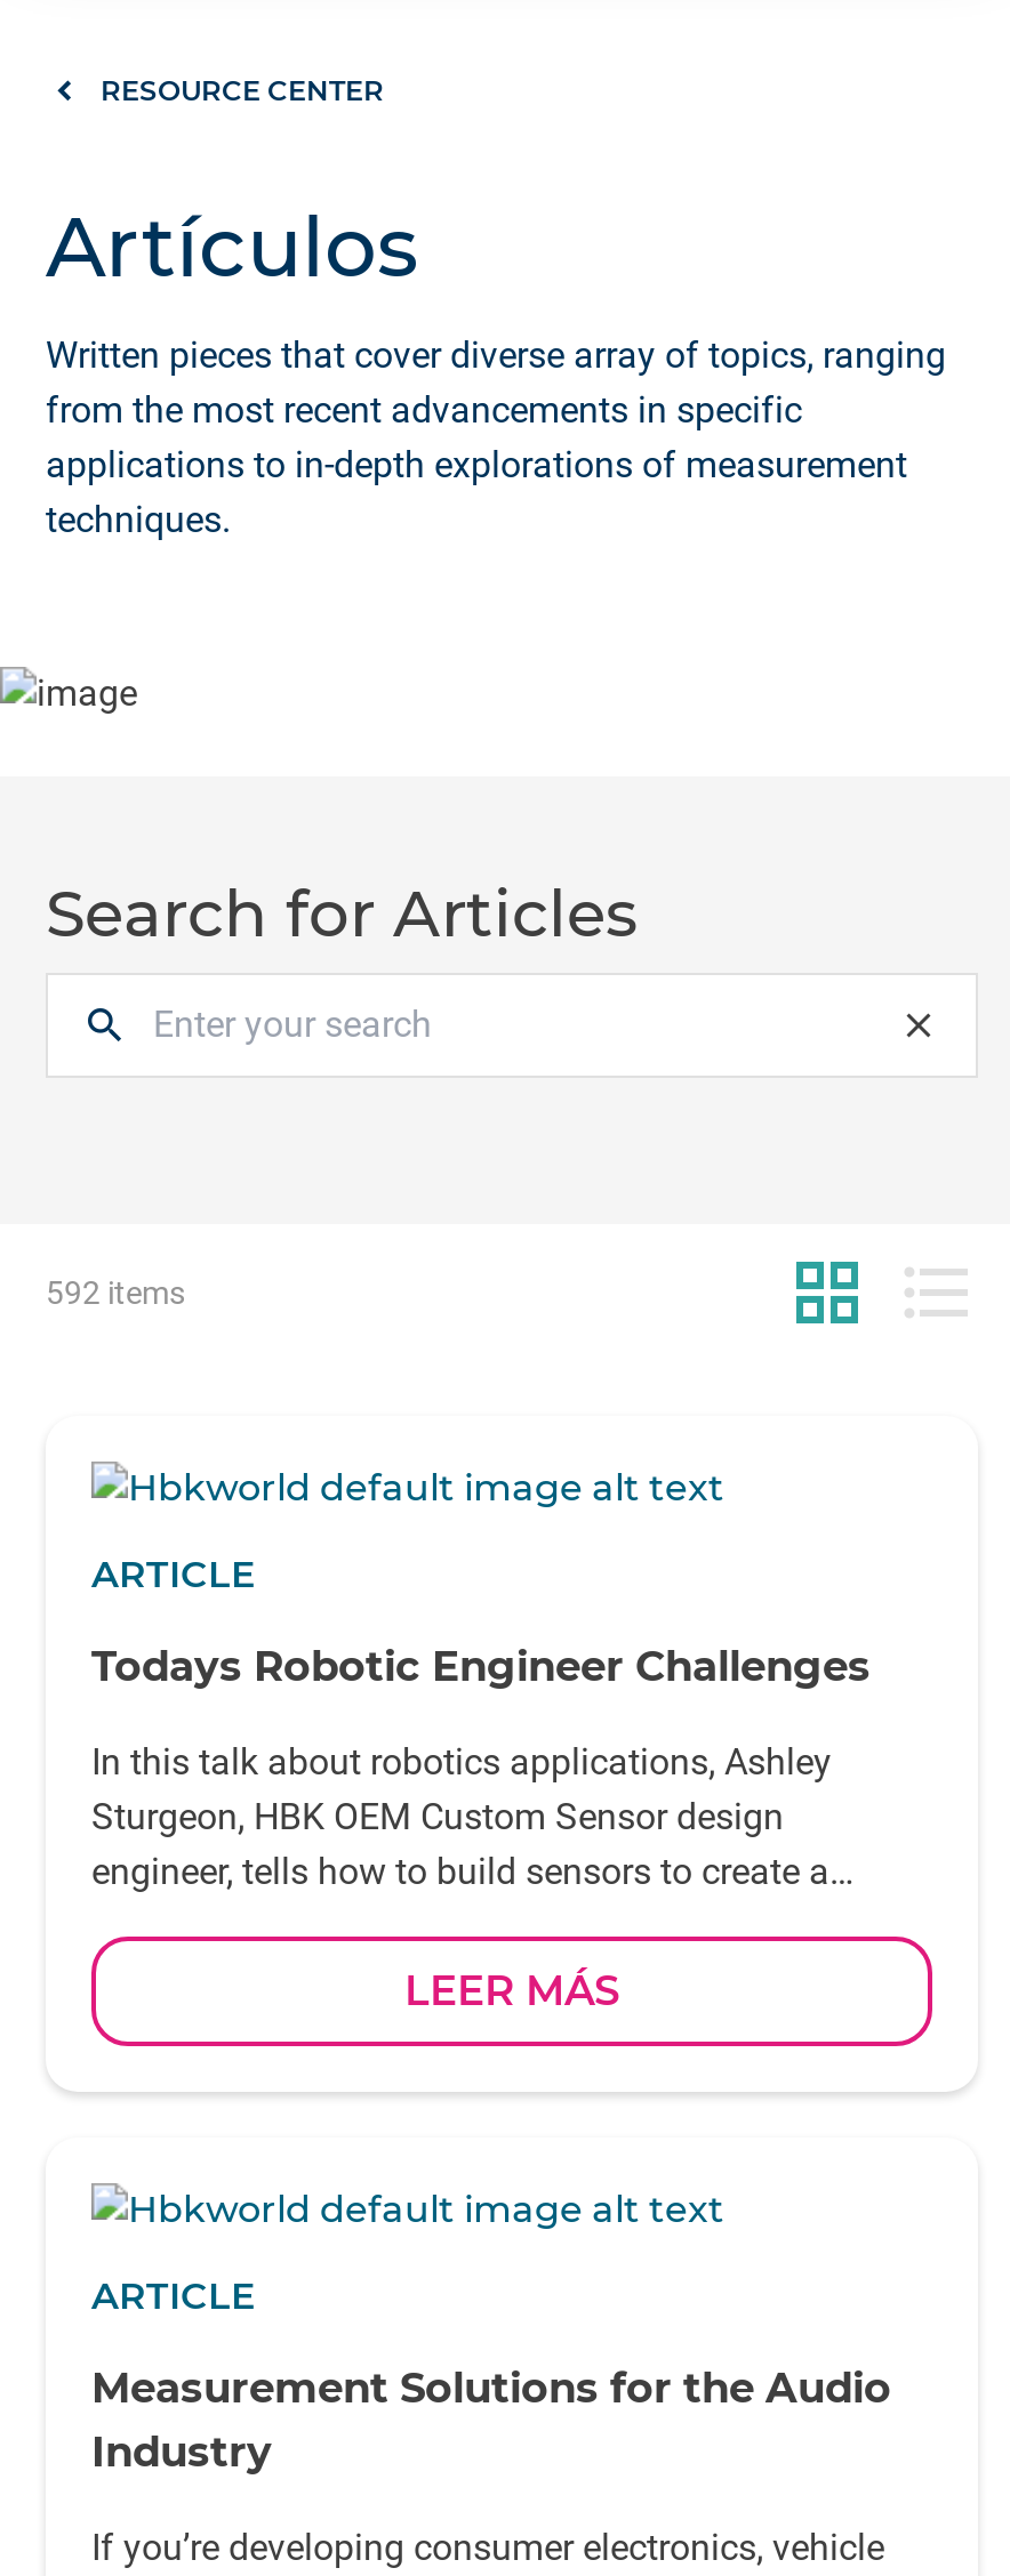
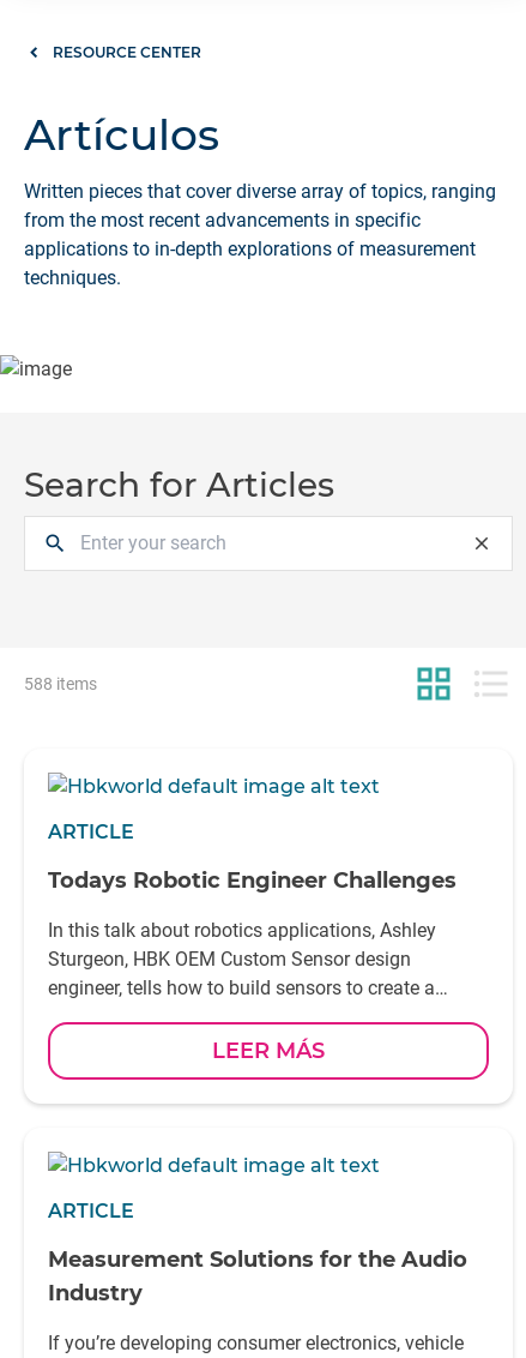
[46,1274,185,1311] 592 items -> [24,674,97,693] 588 items

